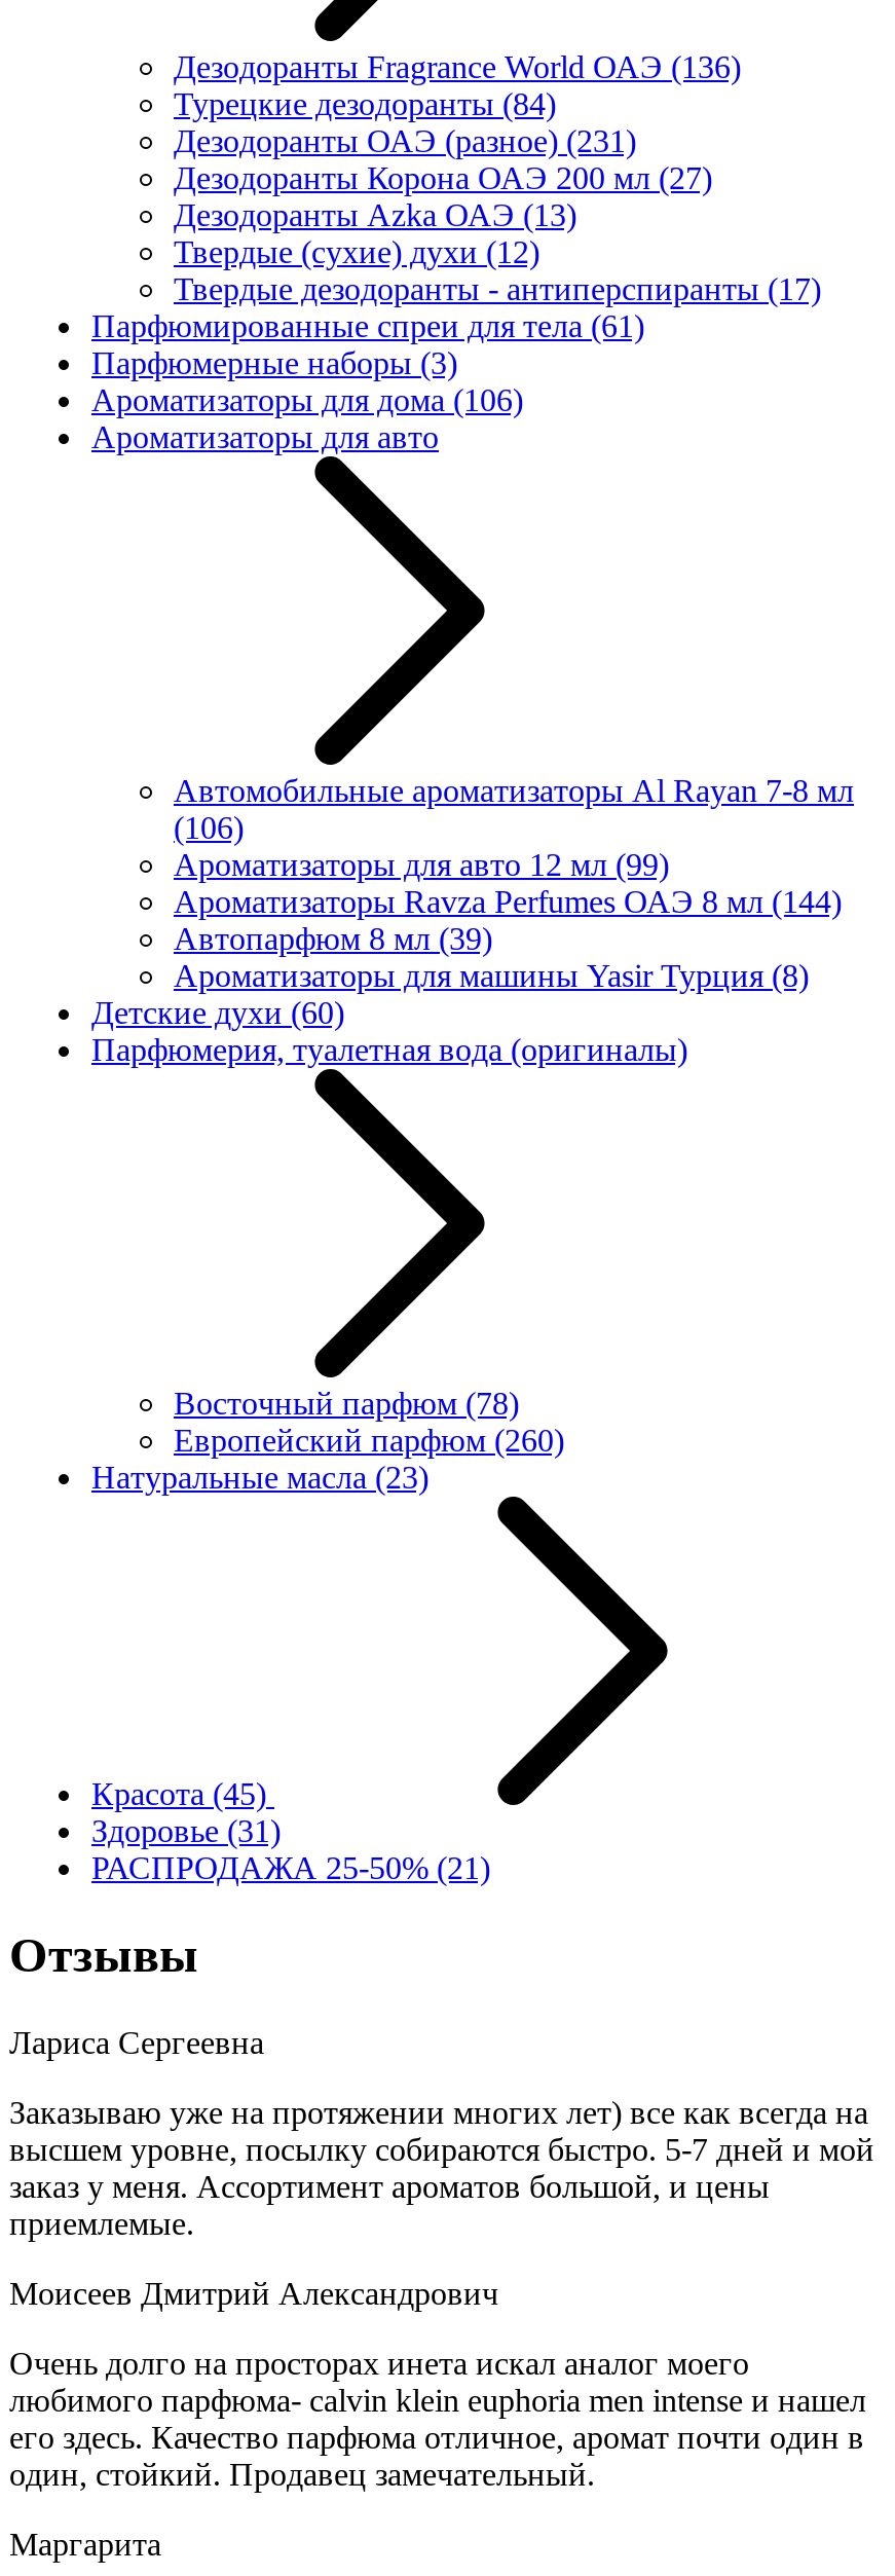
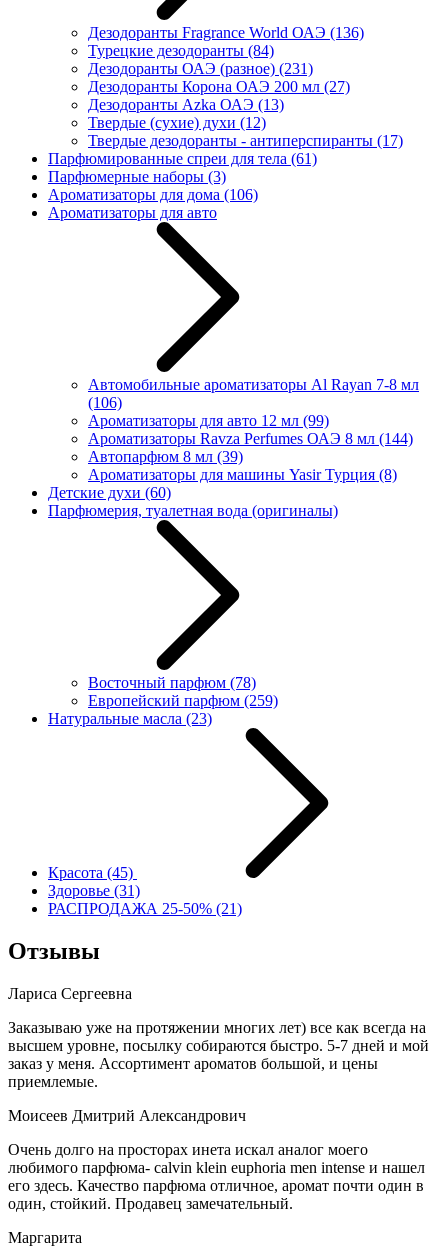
[174,1423,564,1458] Европейский парфюм (260) -> [88,692,278,709] Европейский парфюм (259)

